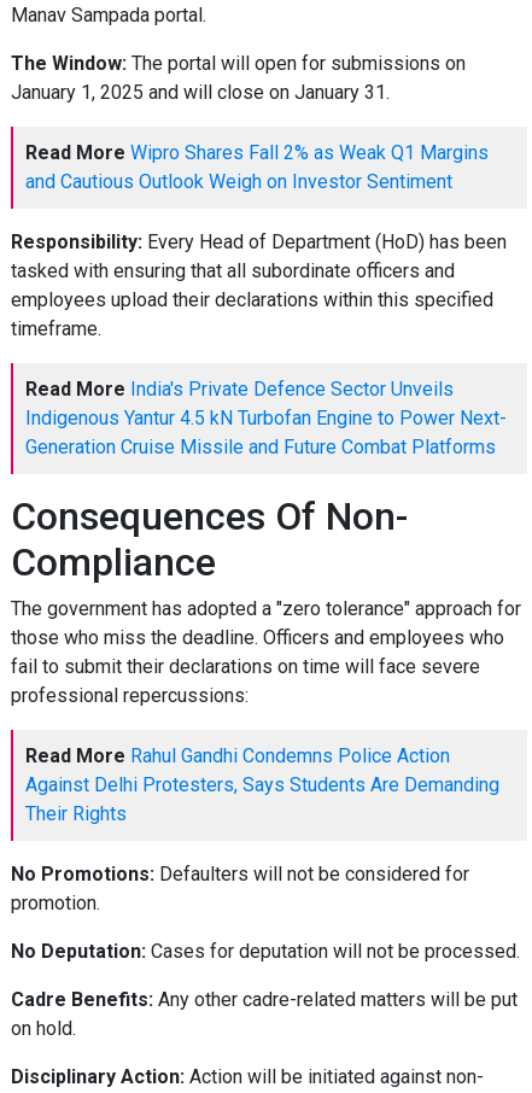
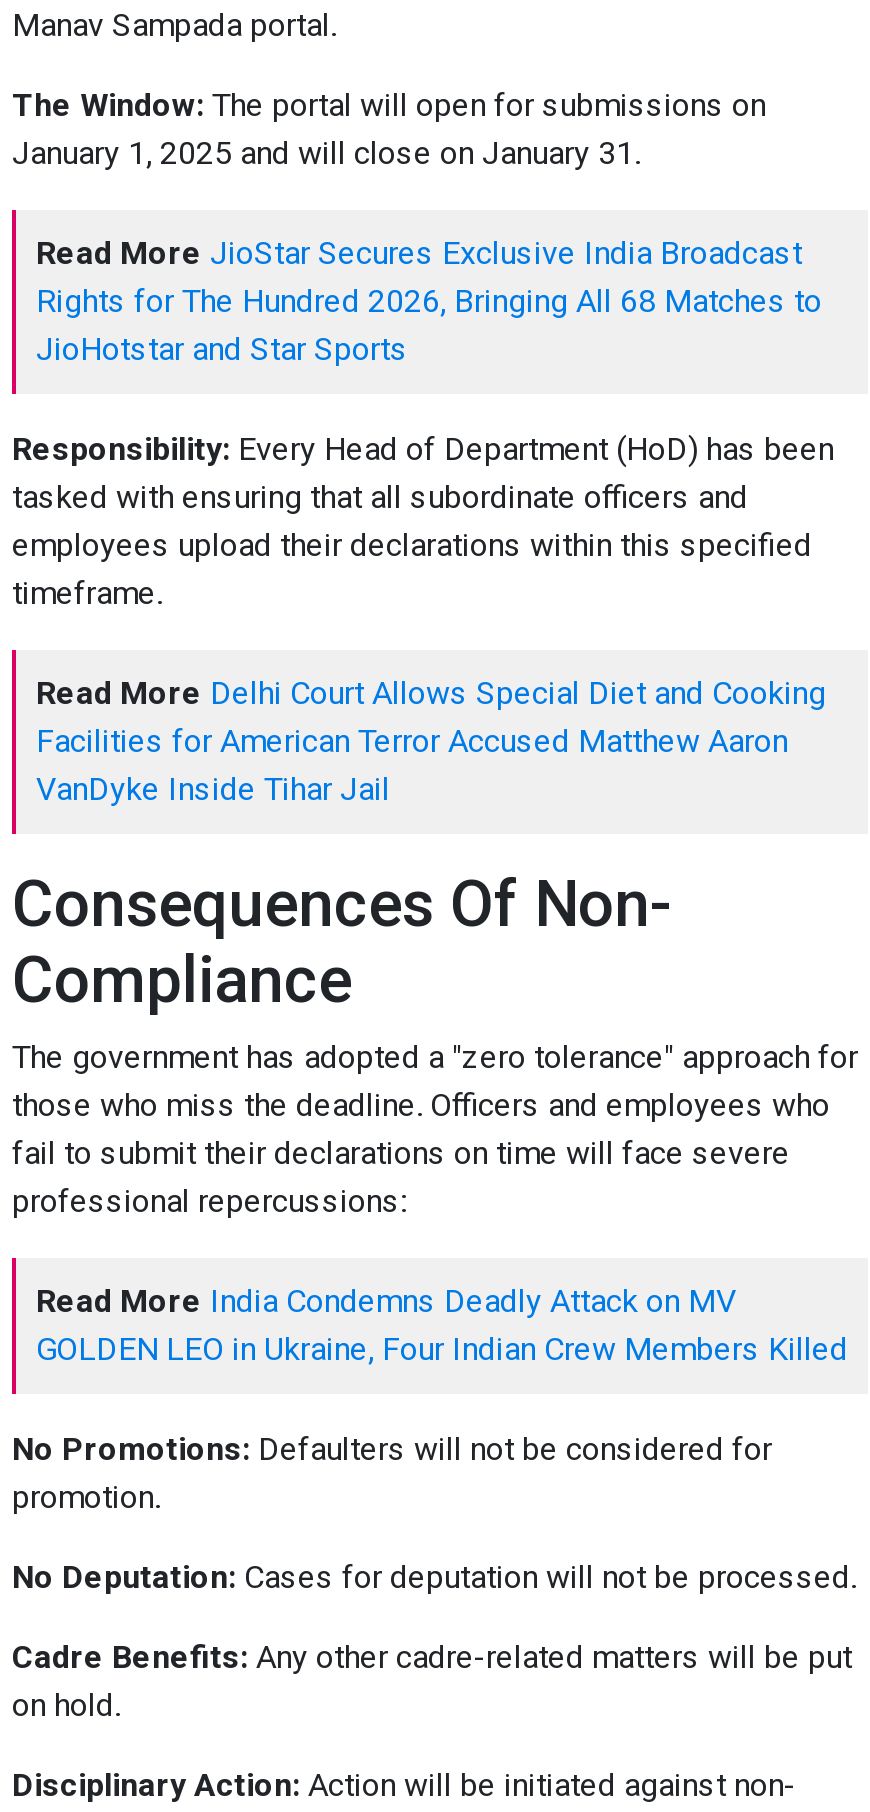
[25,141,489,193] Read More Wipro Shares Fall 2% as Weak Q1 Margins | and Cautious Outlook Weigh on Investor Sentiment -> [36,234,822,368] Read More JioStar Secures Exclusive India Broadcast | Rights for The Hundred 2026, Bringing All 68 Matches to | JioHotstar and Star Sports
moved [11,231,507,340] -> [12,430,834,612]: Responsibility: Every Head of Department (HoD) has been | tasked with ensuring that all subordinate officers and | employees upload their declarations within this specified | timeframe.
[25,378,507,459] Read More India's Private Defence Sector Unveils | Indigenous Yantur 4.5 kN Turbofan Engine to Power Next- | Generation Cruise Missile and Future Combat Platforms -> [36,674,826,808] Read More Delhi Court Allows Special Diet and Cooking | Facilities for American Terror Accused Matthew Aaron | VanDyke Inside Tihar Jail
moved [11,494,521,707] -> [12,866,858,1220]: Consequences Of Non- | Compliance | The government has adopted a "zero tolerance" approach for | those who miss the deadline. Officers and employees who | fail to submit their declarations on time will face severe | professional repercussions:
[25,745,499,825] Read More Rahul Gandhi Condemns Police Action | Against Delhi Protesters, Says Students Are Demanding | Their Rights -> [36,1282,848,1368] Read More India Condemns Deadly Attack on MV | GOLDEN LEO in Ukraine, Four Indian Crew Members Killed

